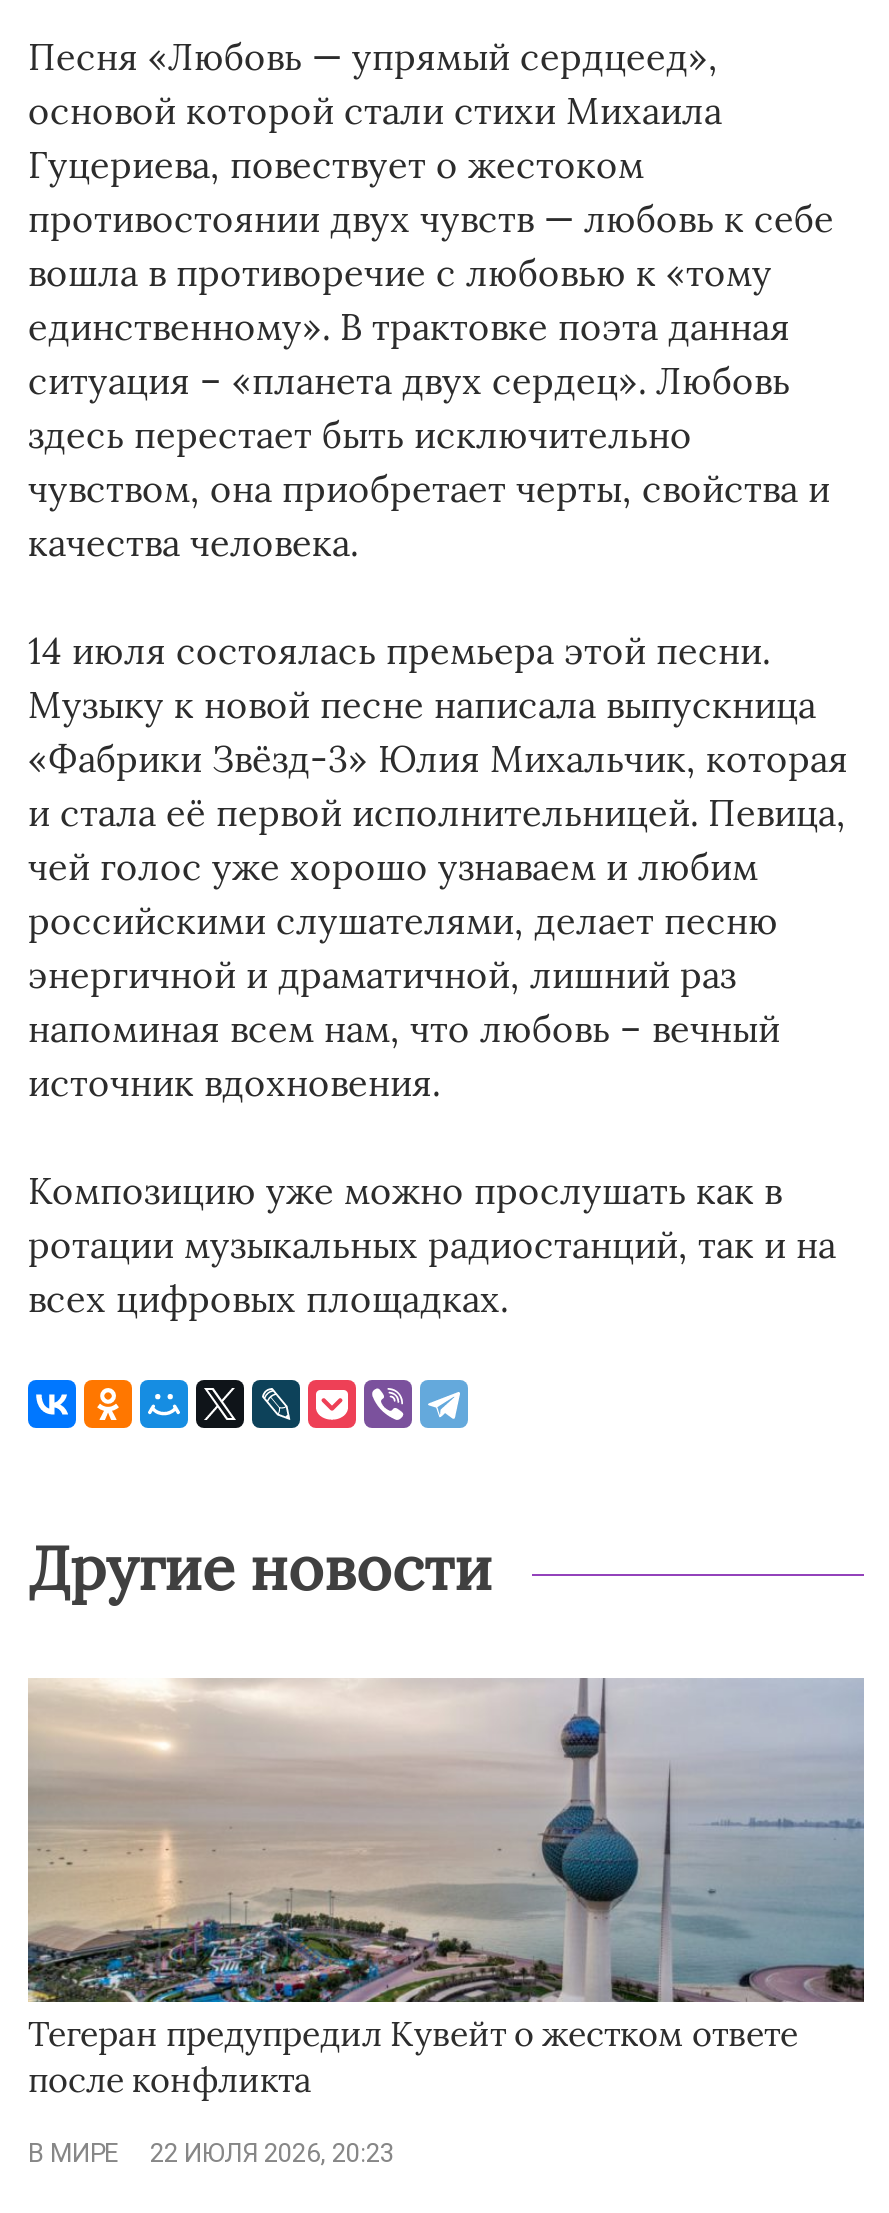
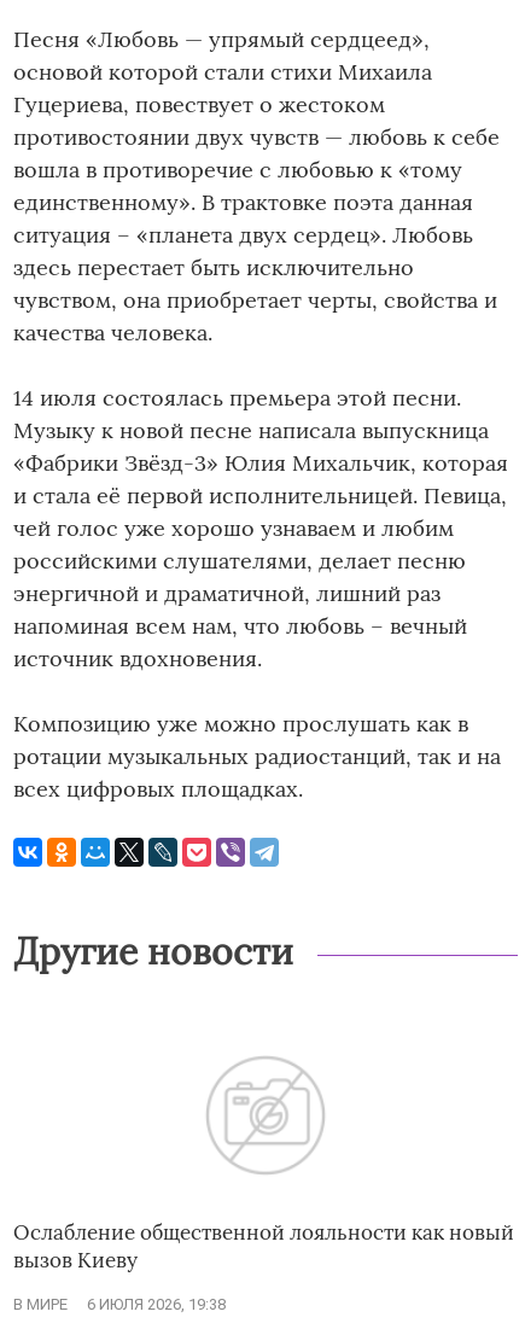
[26,1676,866,1998] [image] -> none
[28,2012,798,2102] Тегеран предупредил Кувейт о жестком ответе | после конфликта -> [13,1219,514,1273] Ослабление общественной лояльности как новый | вызов Киеву
[28,2138,394,2168] В МИРЕ 22 ИЮЛЯ 2026, 20:23 -> [13,1295,226,1314] В МИРЕ 6 ИЮЛЯ 2026, 19:38

